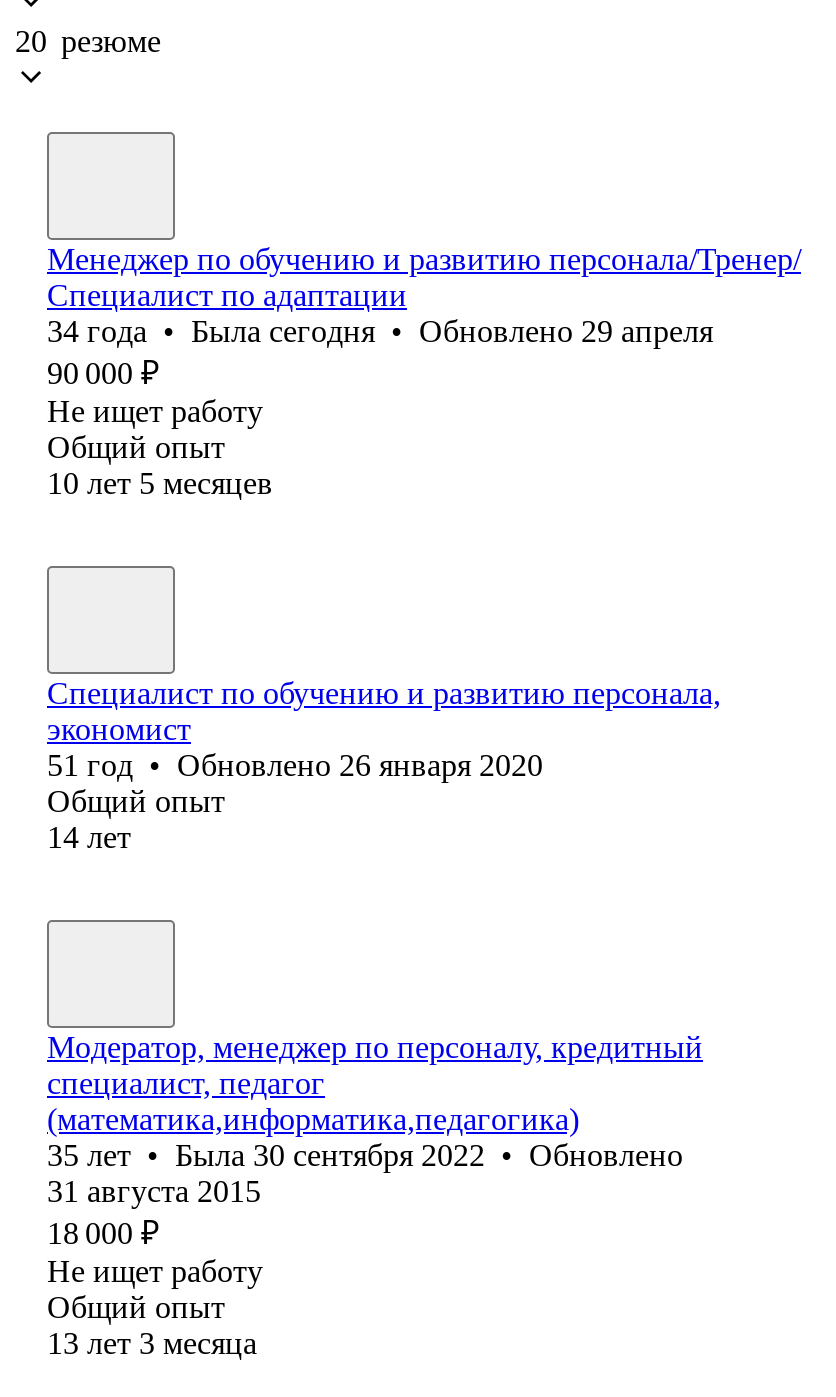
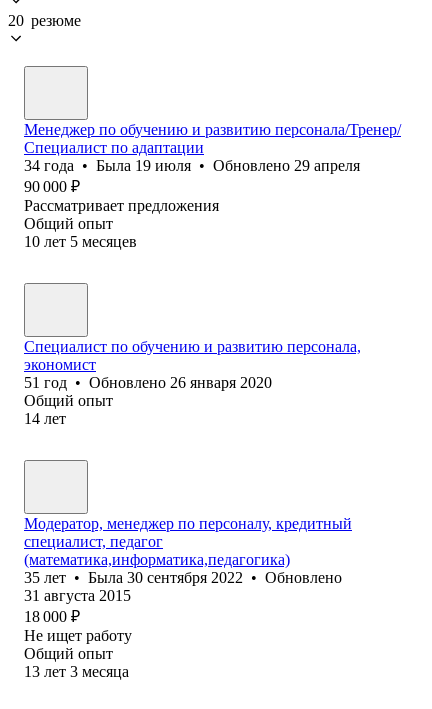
[47,314,713,348] 34 года • Была сегодня • Обновлено 29 апреля -> [24,157,360,174] 34 года • Была 19 июля • Обновлено 29 апреля
[47,394,263,428] Не ищет работу -> [24,197,219,214] Рассматривает предложения

